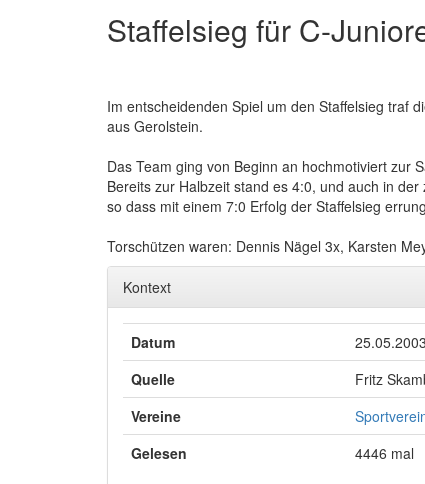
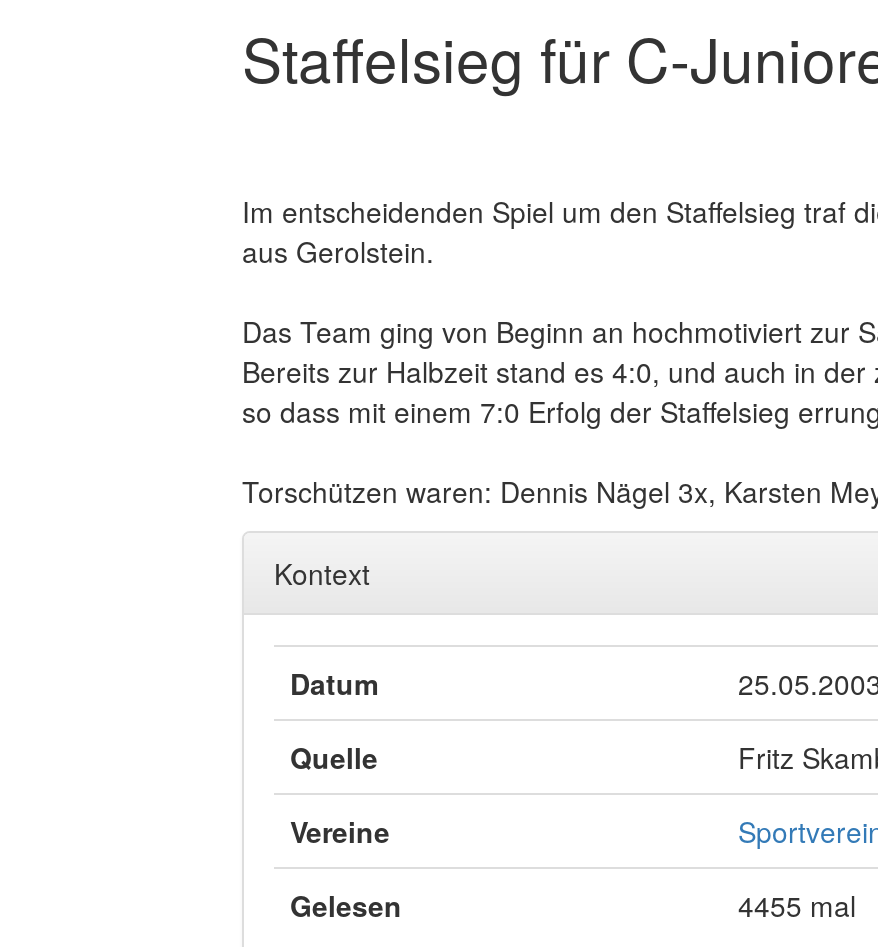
[355,443,414,463] 4446 mal -> [738,885,856,925] 4455 mal

